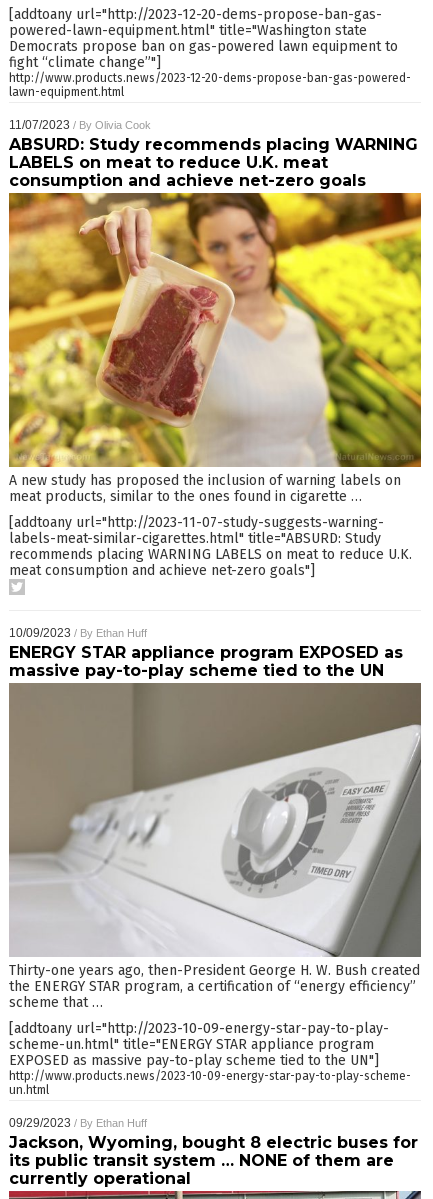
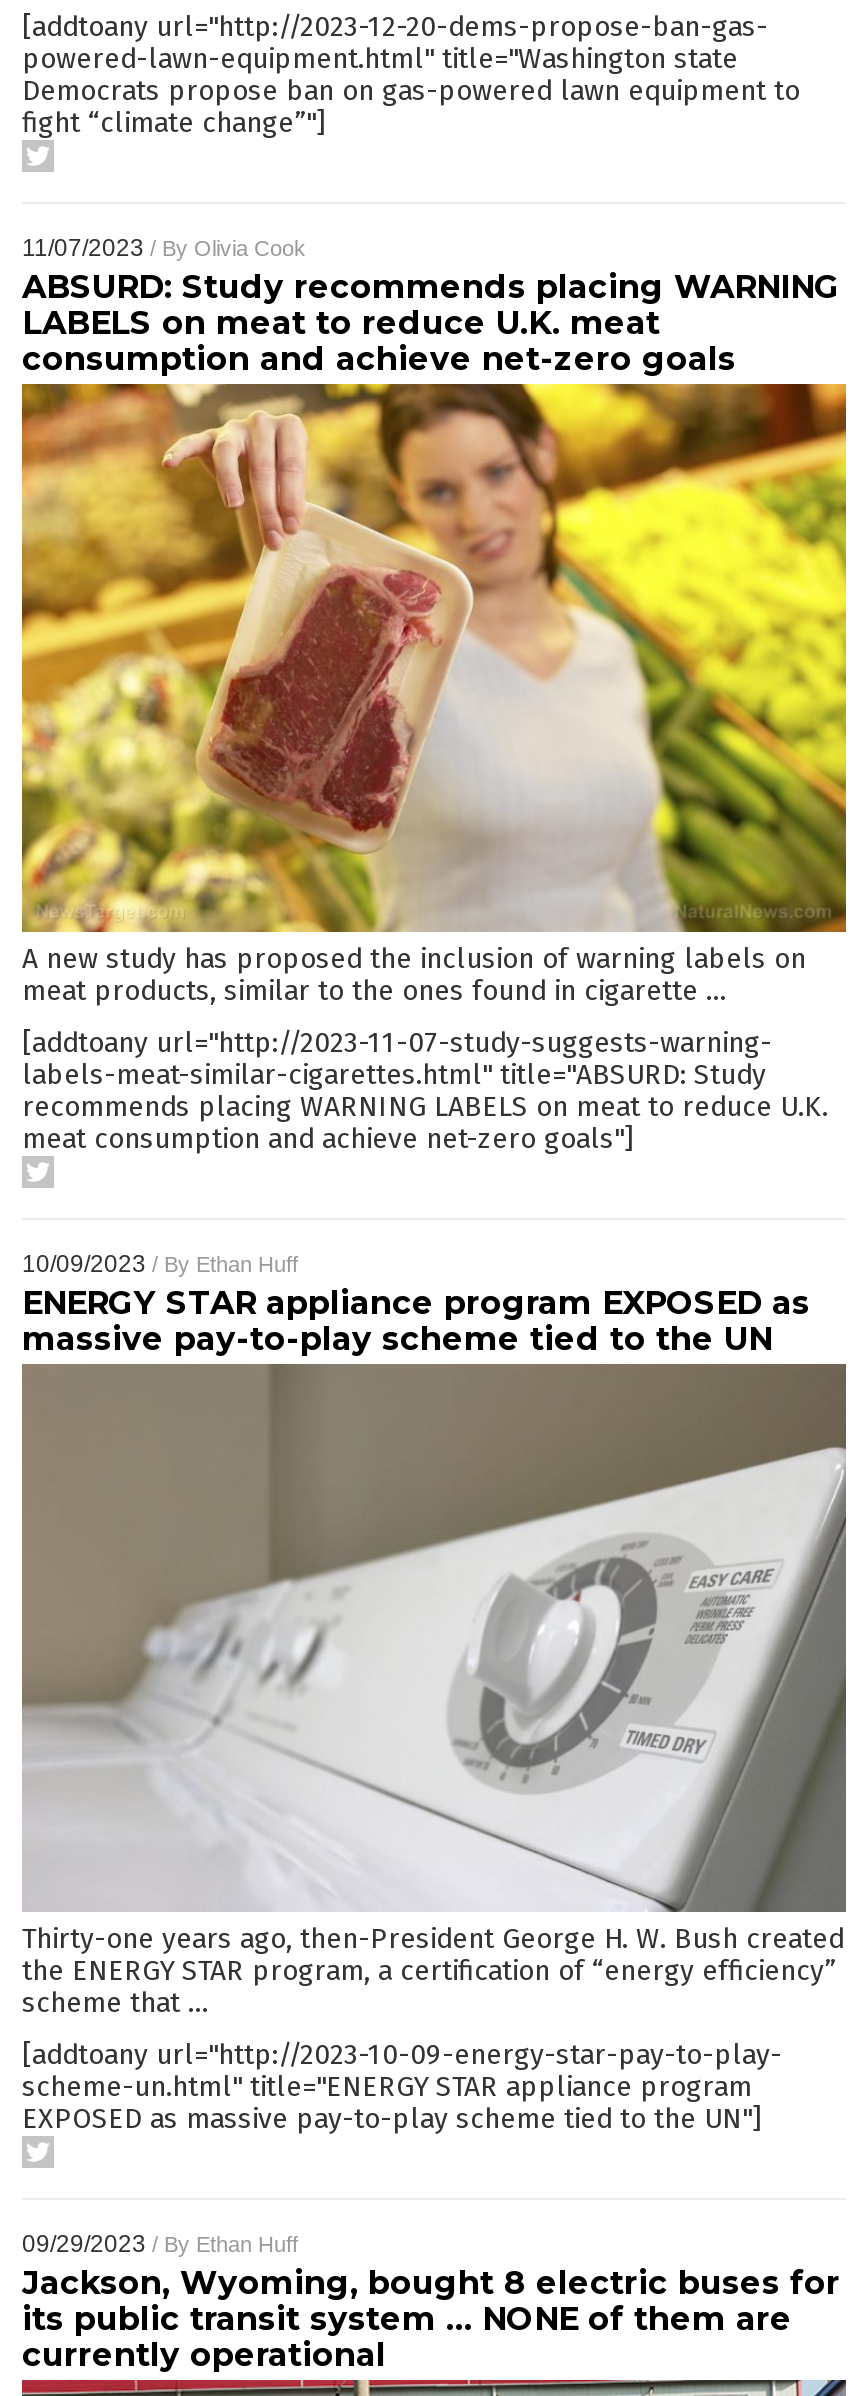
[9,71,411,99] http://www.products.news/2023-12-20-dems-propose-ban-gas-powered- | lawn-equipment.html -> none
[9,1069,411,1097] http://www.products.news/2023-10-09-energy-star-pay-to-play-scheme- | un.html -> none

